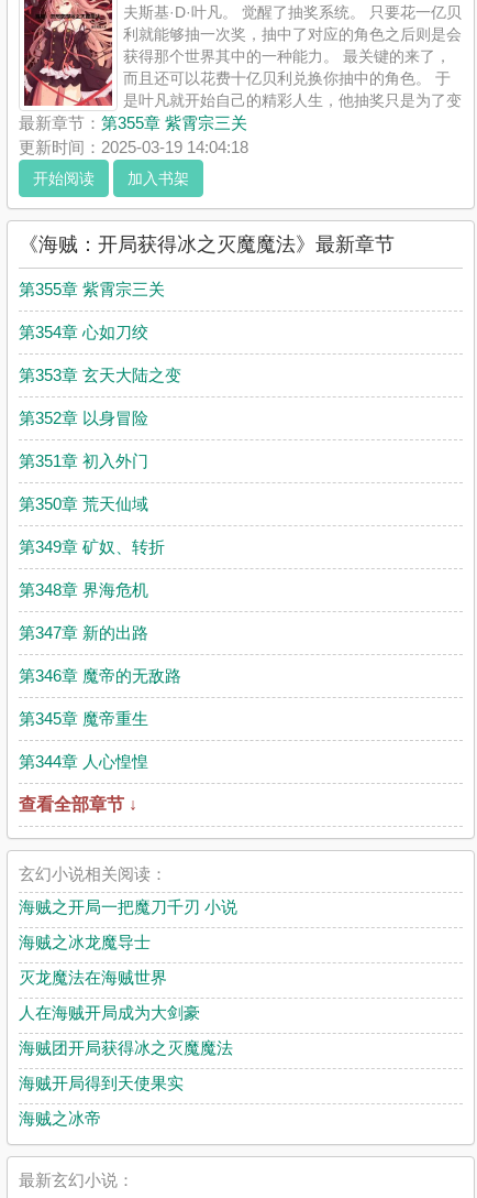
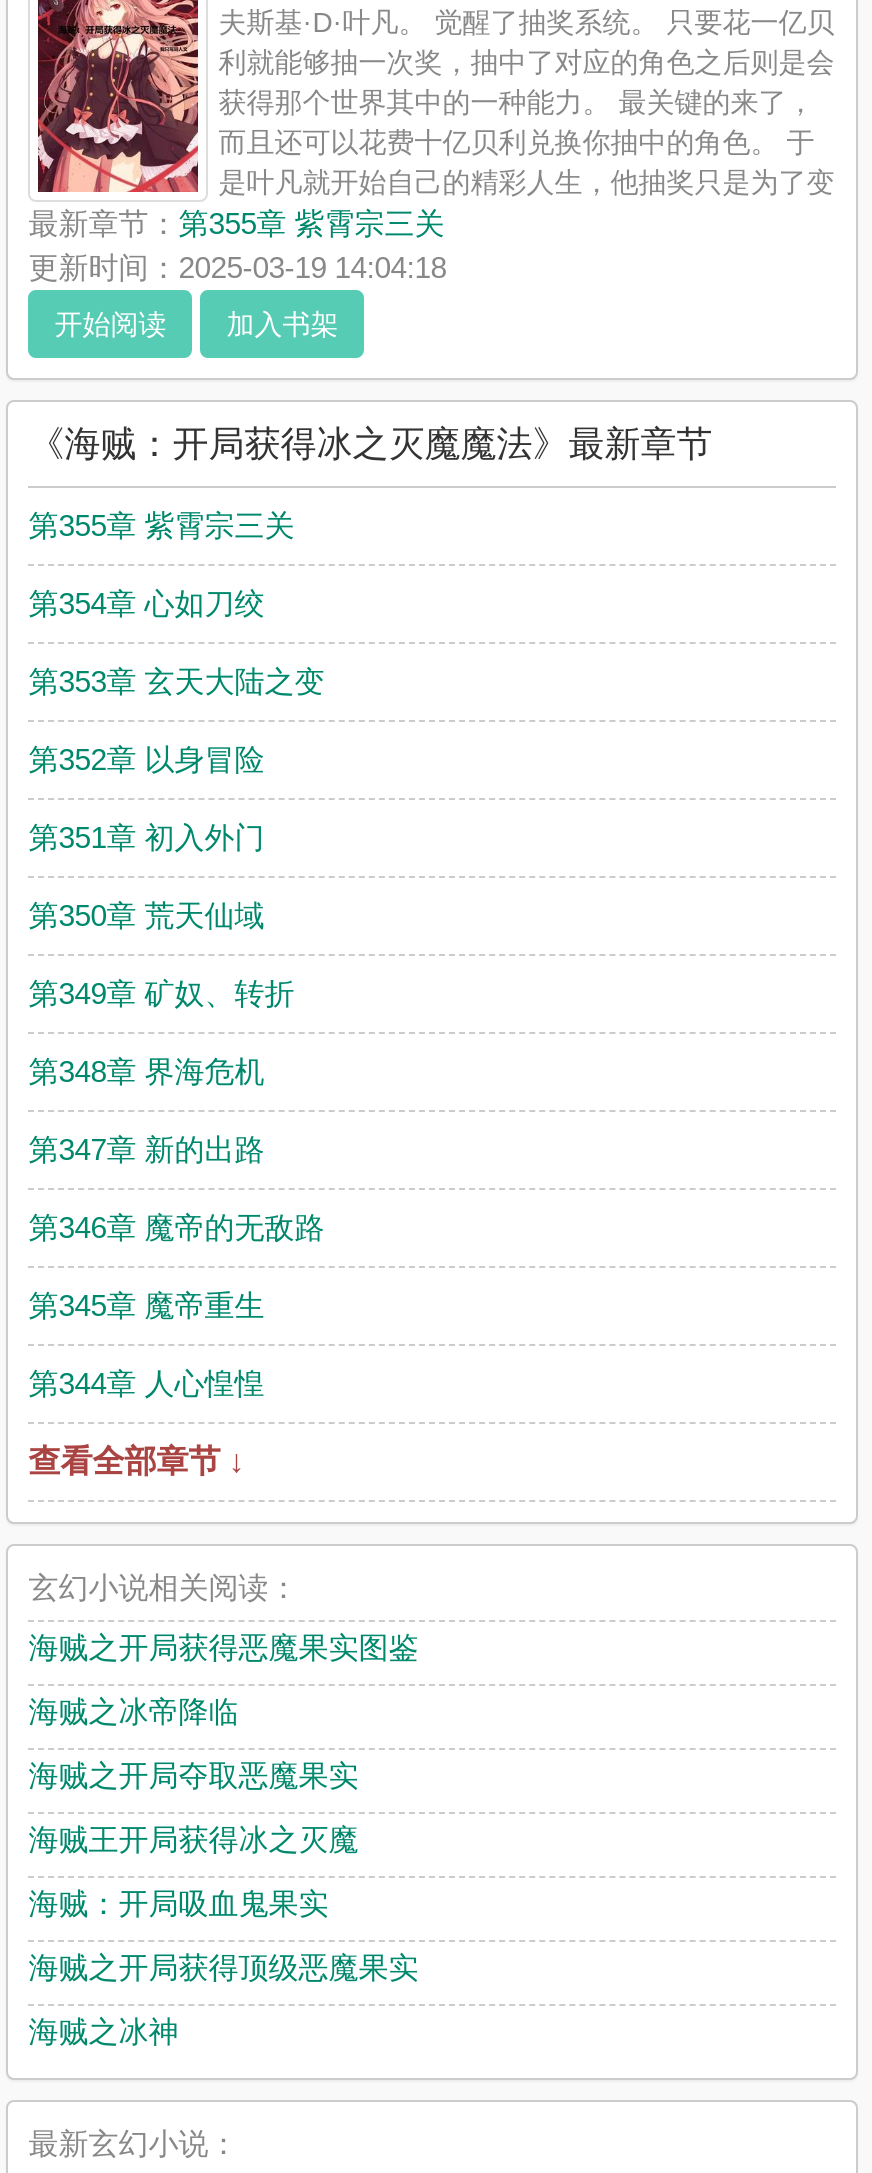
[19,897,238,916] 海贼之开局一把魔刀千刃 小说 -> [28,1630,418,1664] 海贼之开局获得恶魔果实图鉴
[19,933,151,951] 海贼之冰龙魔导士 -> [28,1694,238,1728] 海贼之冰帝降临
[19,968,167,987] 灭龙魔法在海贼世界 -> [28,1758,358,1792] 海贼之开局夺取恶魔果实
[19,1003,200,1022] 人在海贼开局成为大剑豪 -> [28,1822,358,1856] 海贼王开局获得冰之灭魔
[19,1038,233,1057] 海贼团开局获得冰之灭魔魔法 -> [28,1886,328,1920] 海贼：开局吸血鬼果实
[19,1074,184,1092] 海贼开局得到天使果实 -> [28,1950,418,1984] 海贼之开局获得顶级恶魔果实
[19,1109,101,1128] 海贼之冰帝 -> [28,2014,178,2048] 海贼之冰神

